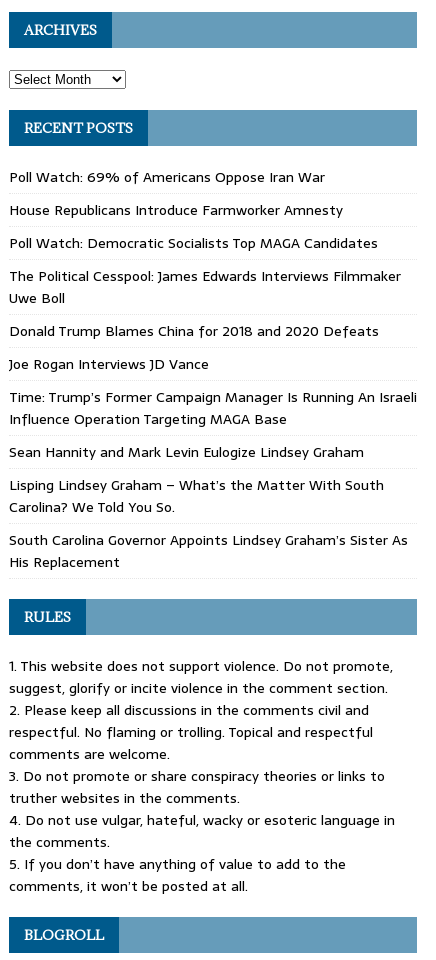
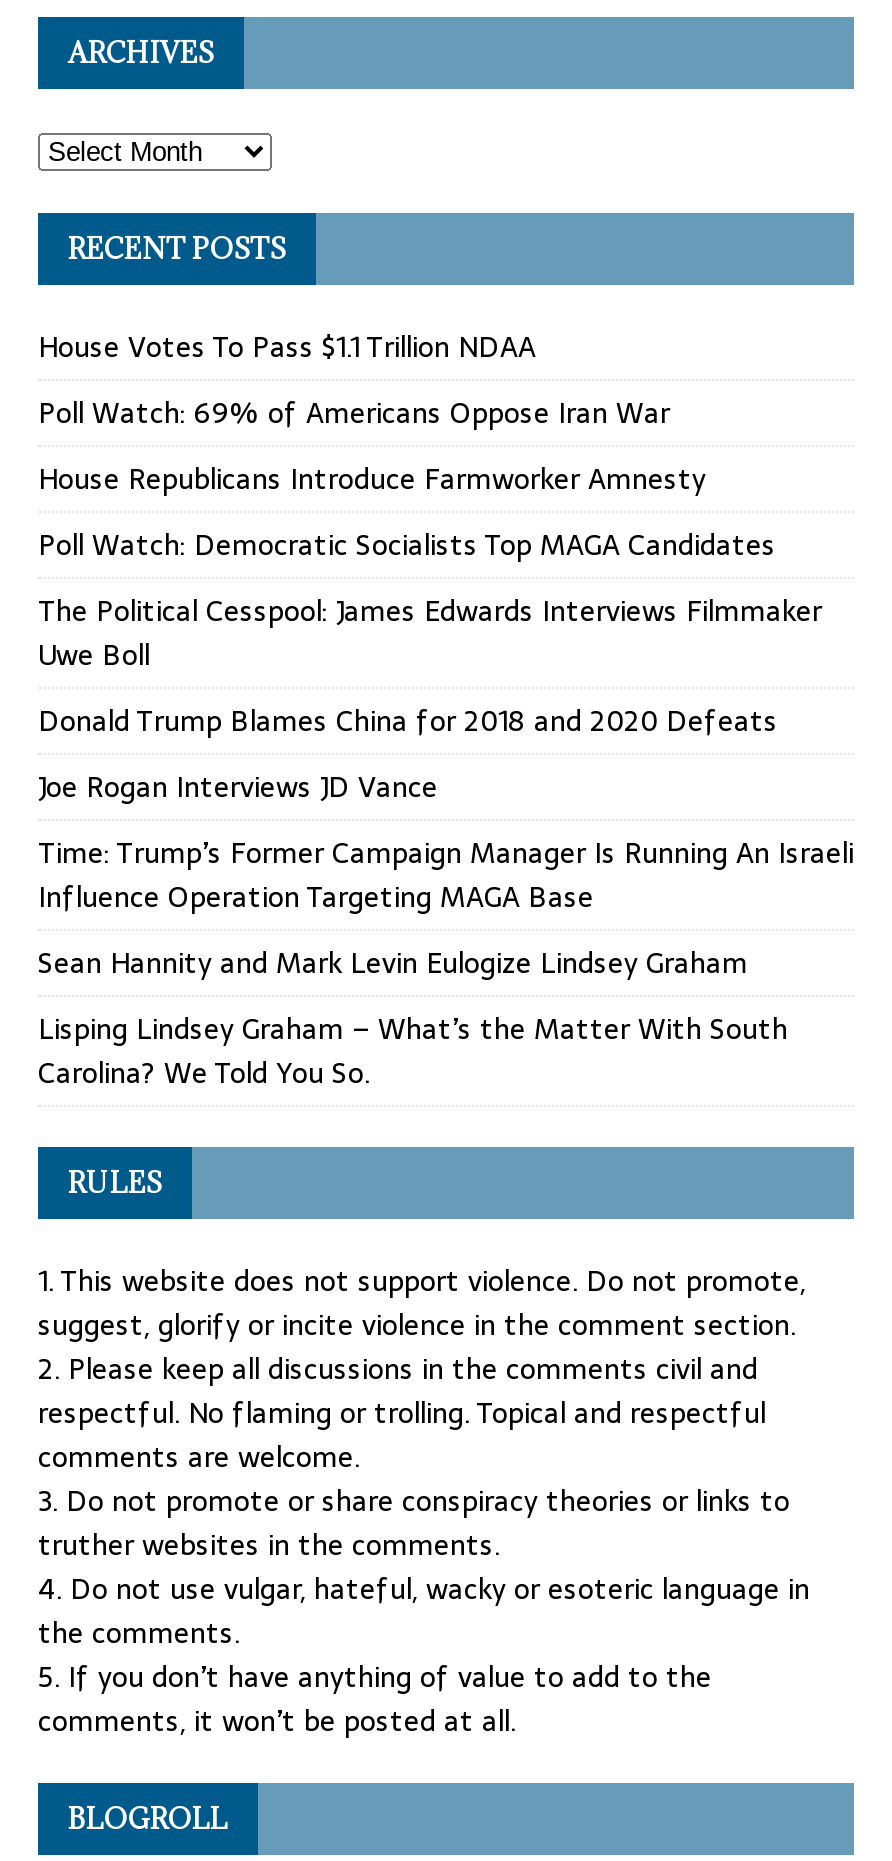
none -> [38,325,536,369] House Votes To Pass $1.1 Trillion NDAA
moved [9,166,417,518] -> [38,391,854,1095]: Poll Watch: 69% of Americans Oppose Iran War | House Republicans Introduce Farmworker Amnesty | Poll Watch: Democratic Socialists Top MAGA Candidates | ... | Lisping Lindsey Graham – What’s the Matter With South | Carolina? We Told You So.
[9,529,408,573] South Carolina Governor Appoints Lindsey Graham’s Sister As | His Replacement -> none

